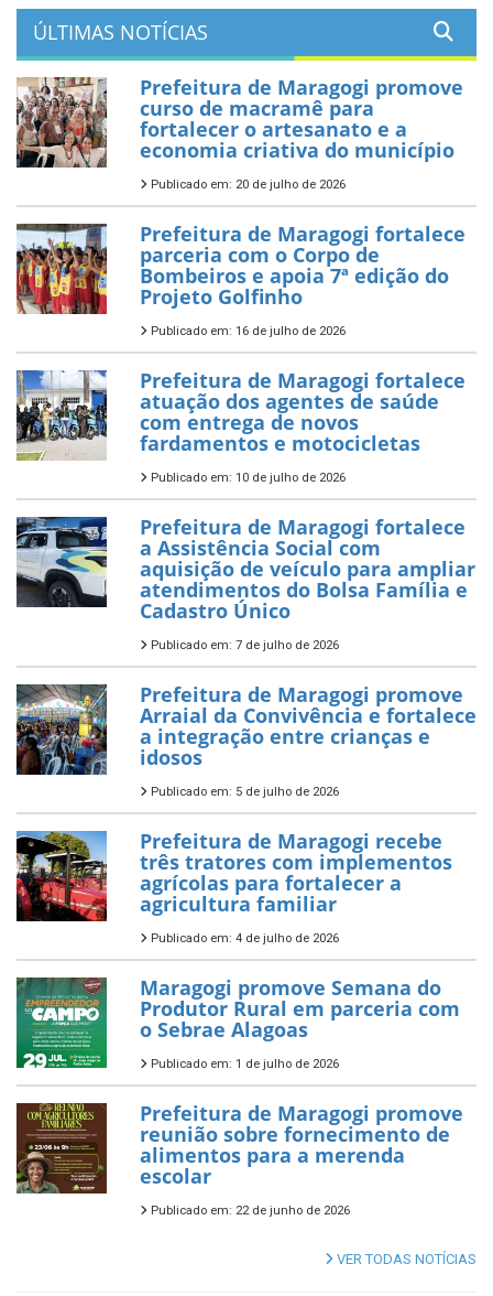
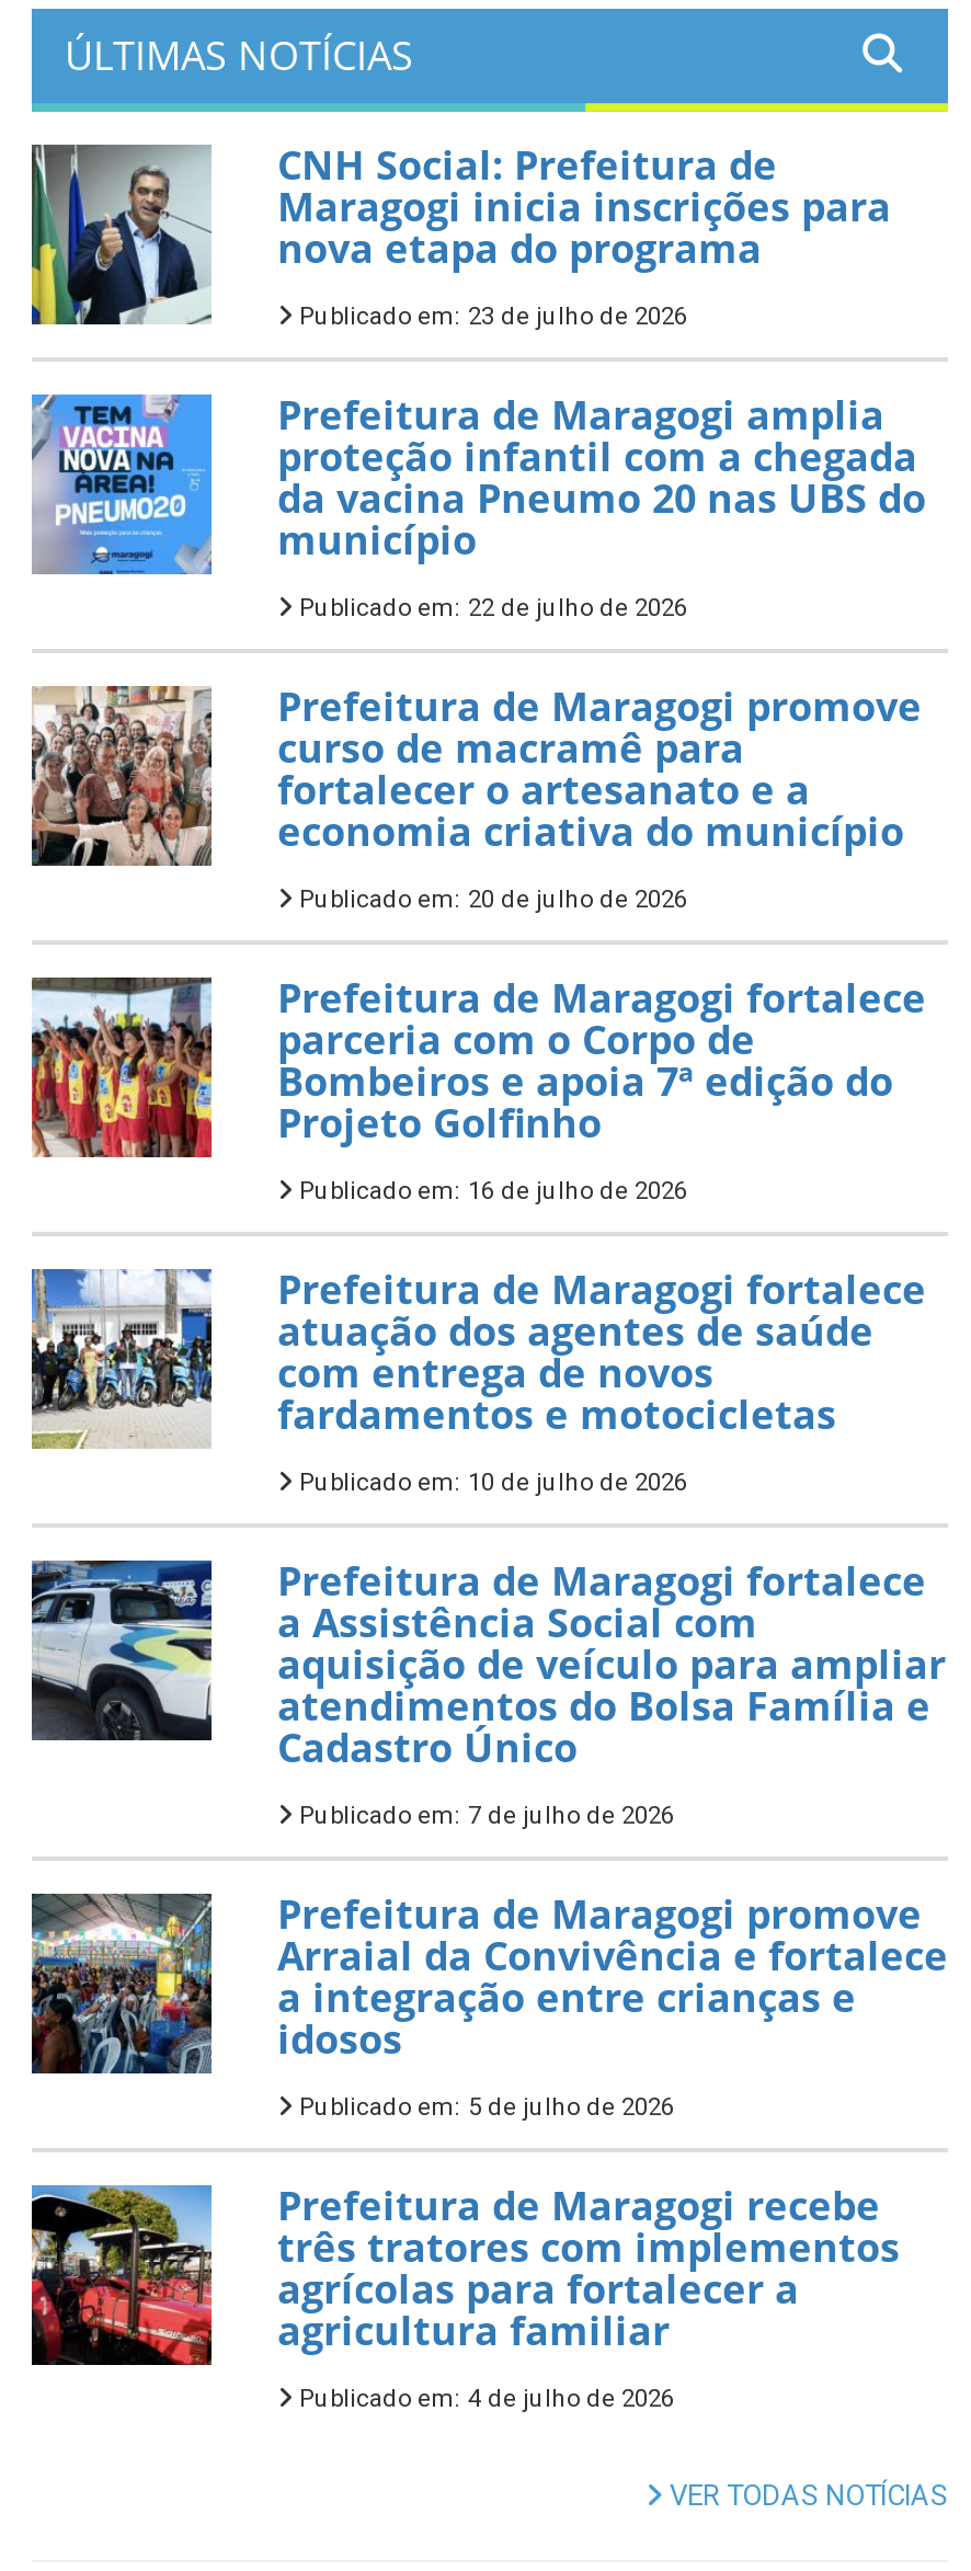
none -> [30,138,926,622] [image] | CNH Social: Prefeitura de | Maragogi inicia inscrições para | nova etapa do programa | Publicado em: 23 de julho de 2026 | Prefeitura de Maragogi amplia | proteção infantil com a chegada | da vacina Pneumo 20 nas UBS do | município | Publicado em: 22 de julho de 2026
none -> [30,392,214,616] [image]
moved [14,74,476,946] -> [27,679,948,2413]: [image] | Prefeitura de Maragogi promove | curso de macramê para | ... | agricultura familiar | Publicado em: 4 de julho de 2026
[15,974,463,1218] [image] | Maragogi promove Semana do | Produtor Rural em parceria com | o Sebrae Alagoas | Publicado em: 1 de julho de 2026 | Prefeitura de Maragogi promove | reunião sobre fornecimento de | alimentos para a merenda | escolar | Publicado em: 22 de junho de 2026 -> none
[15,1102,108,1195] [image] -> none

